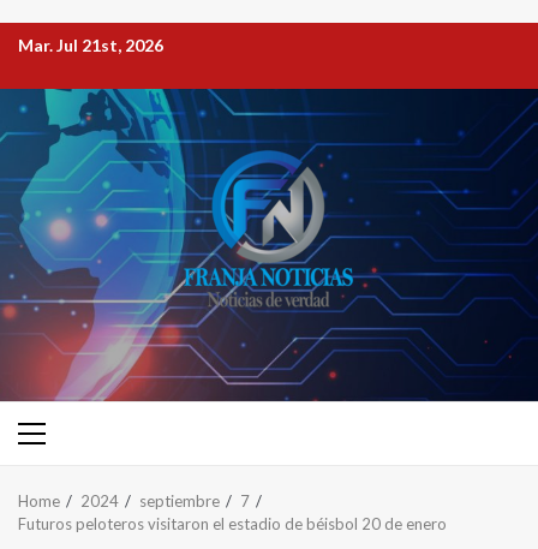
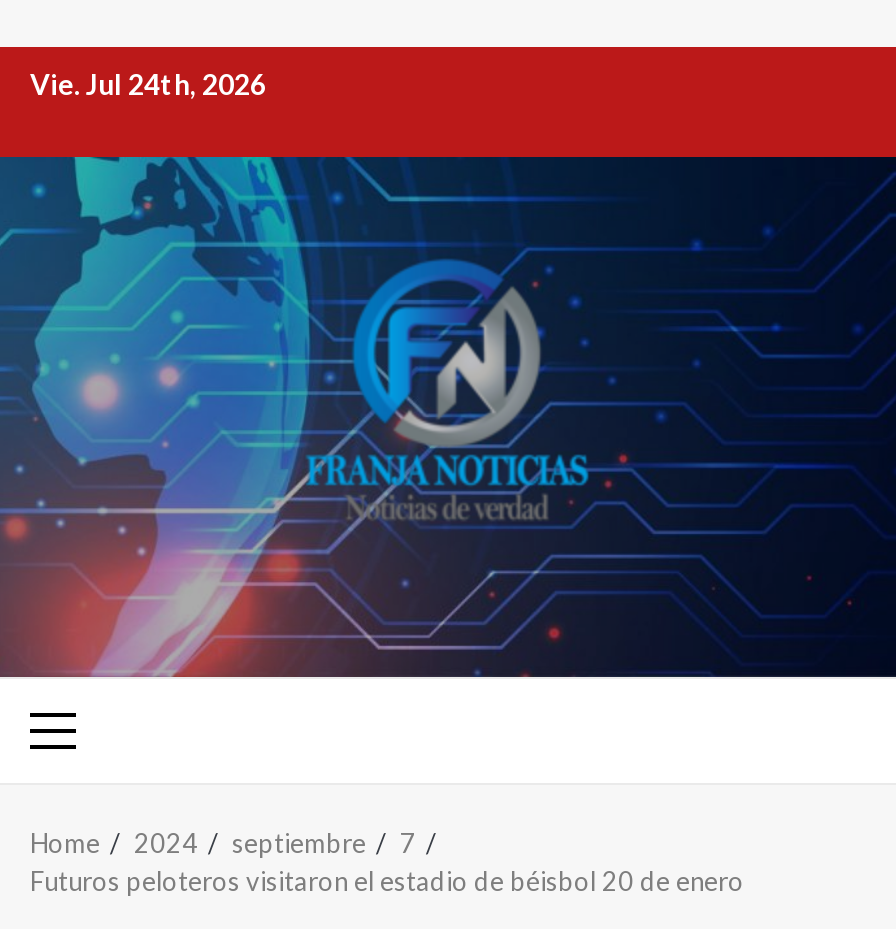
[18,34,163,55] Mar. Jul 21st, 2026 -> [30,66,266,100] Vie. Jul 24th, 2026

